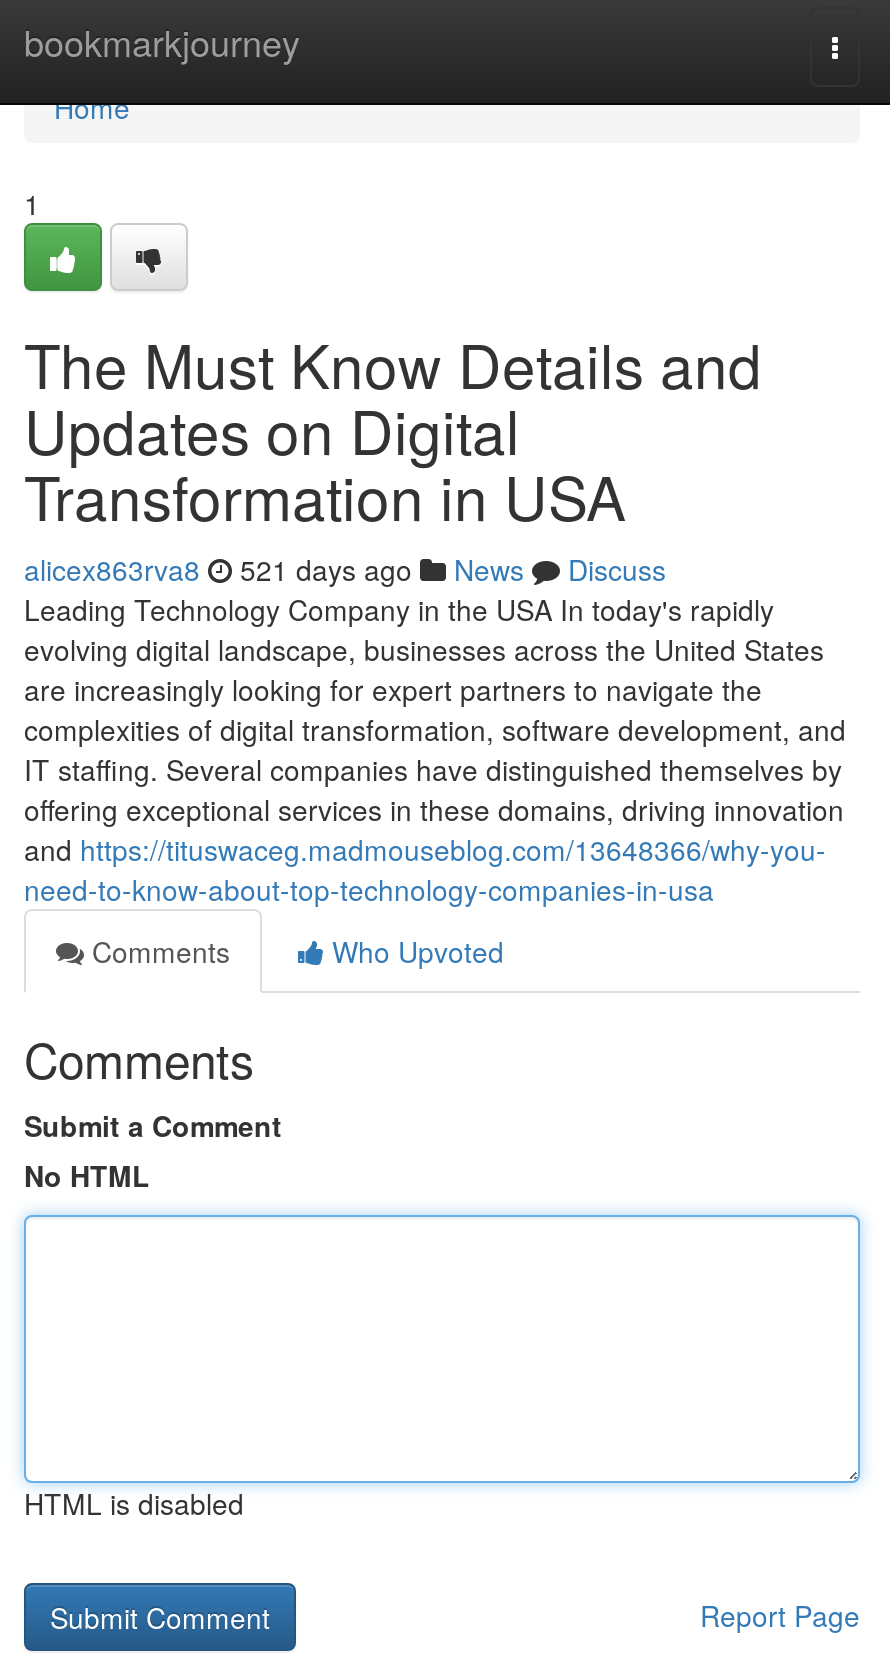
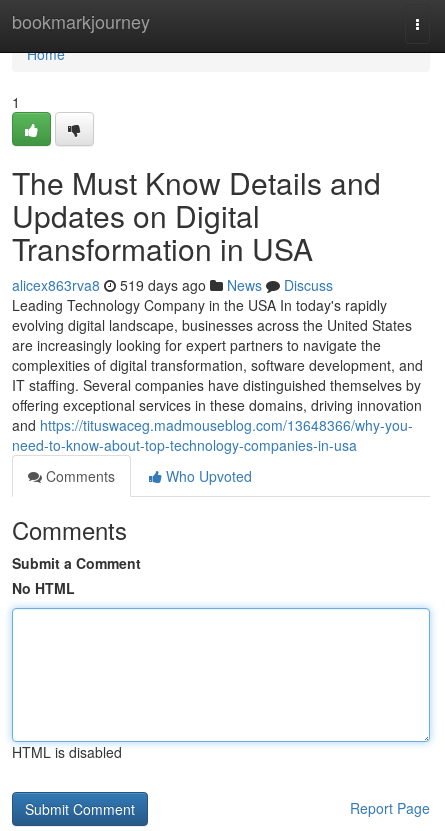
[24,549,666,589] alicex863rva8 521 days ago News Discuss -> [12,275,333,295] alicex863rva8 519 days ago News Discuss

